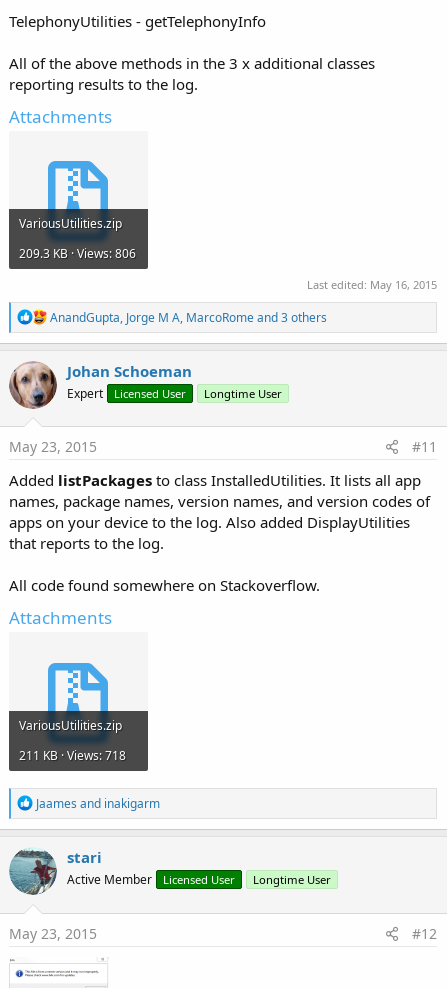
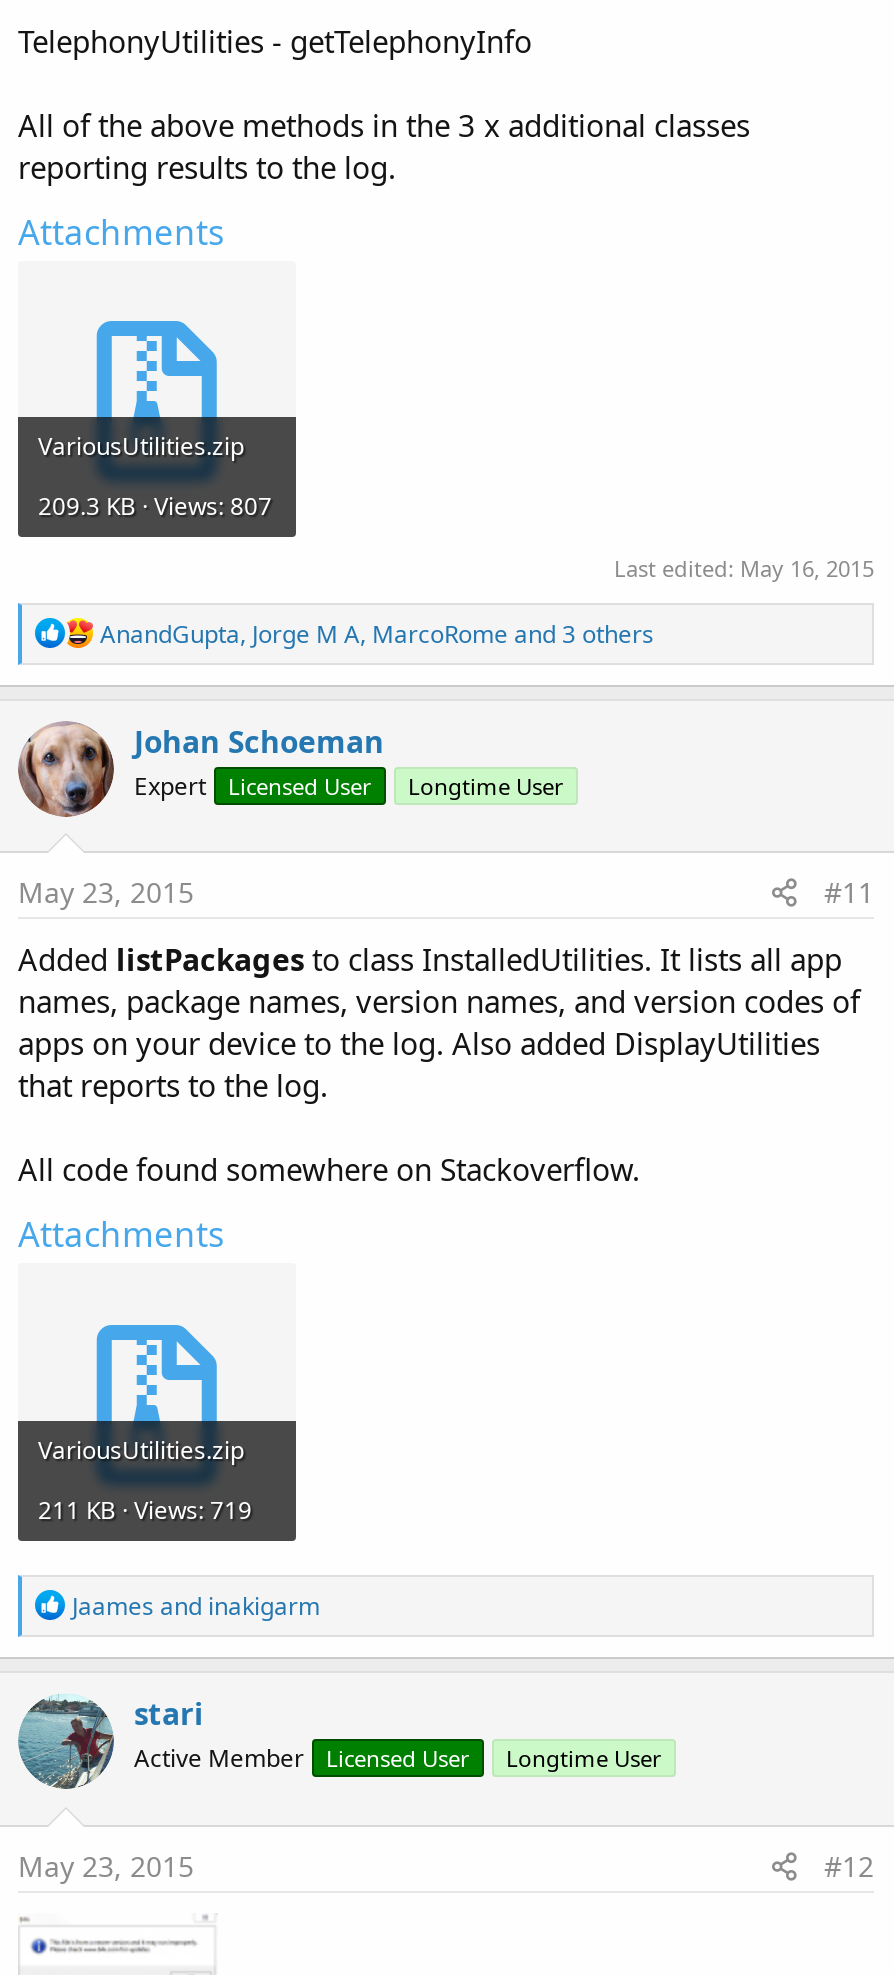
[19,245,136,262] 209.3 KB · Views: 806 -> [38,489,272,523] 209.3 KB · Views: 807
[19,747,126,764] 211 KB · Views: 718 -> [38,1493,252,1527] 211 KB · Views: 719

